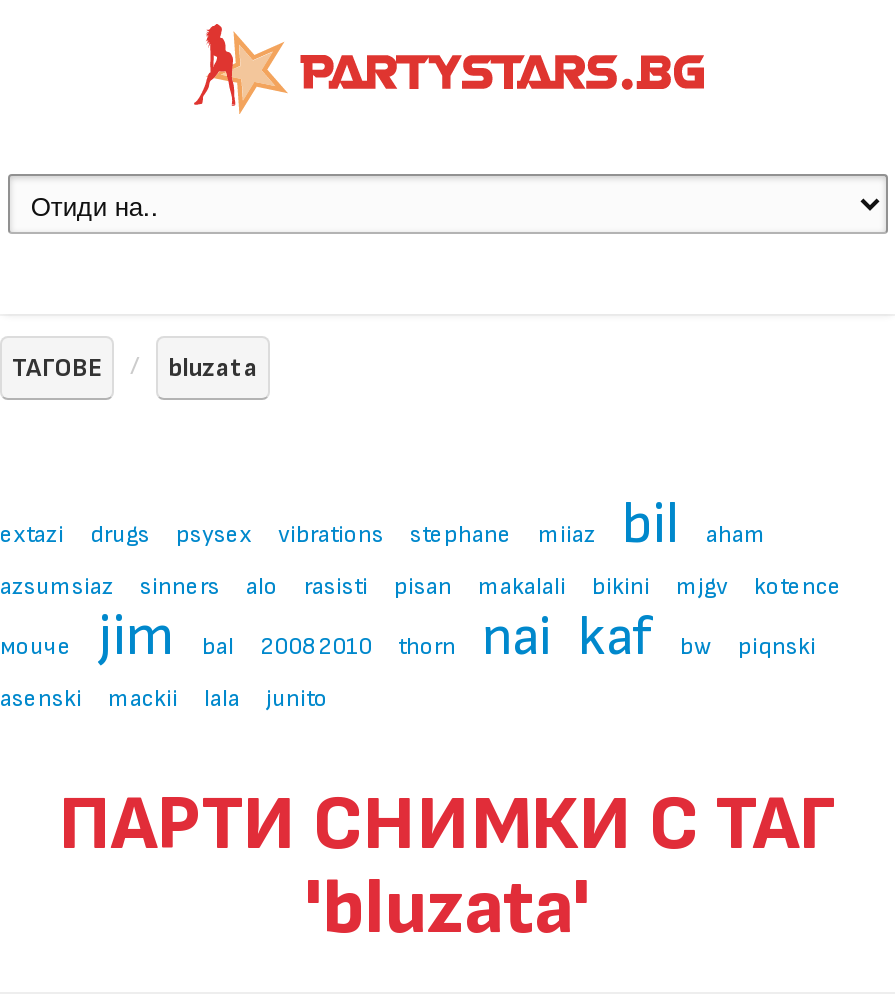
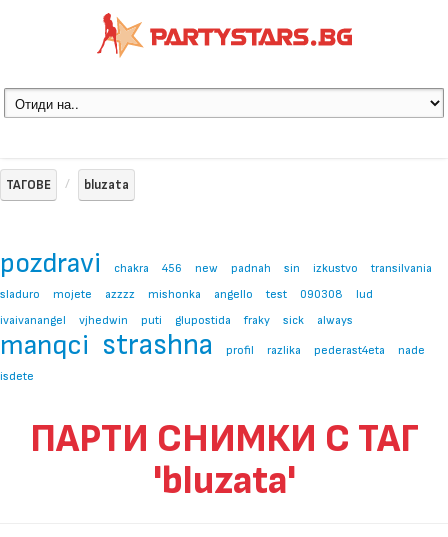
[0,489,766,559] extazi | drugs | psysex | vibrations | stephane | miiaz | bil | aham -> [0,246,432,279] pozdravi | chakra | 456 | new | padnah | sin | izkustvo | transilvania
[0,571,842,601] azsumsiaz | sinners | alo | rasisti | pisan | makalali | bikini | mjgv | kotence -> [0,286,373,301] sladuro | mojete | azzzz | mishonka | angello | test | 090308 | lud
[0,601,816,671] моиче | jim | bal | 20082010 | thorn | nai kaf | bw | piqnski -> [0,312,425,362] ivaivanangel | vjhedwin | puti | glupostida | fraky | sick | always | manqci strashna | profil | razlika | pederast4eta | nade
[0,683,328,713] asenski | mackii | lala | junito -> [0,368,34,383] isdete

